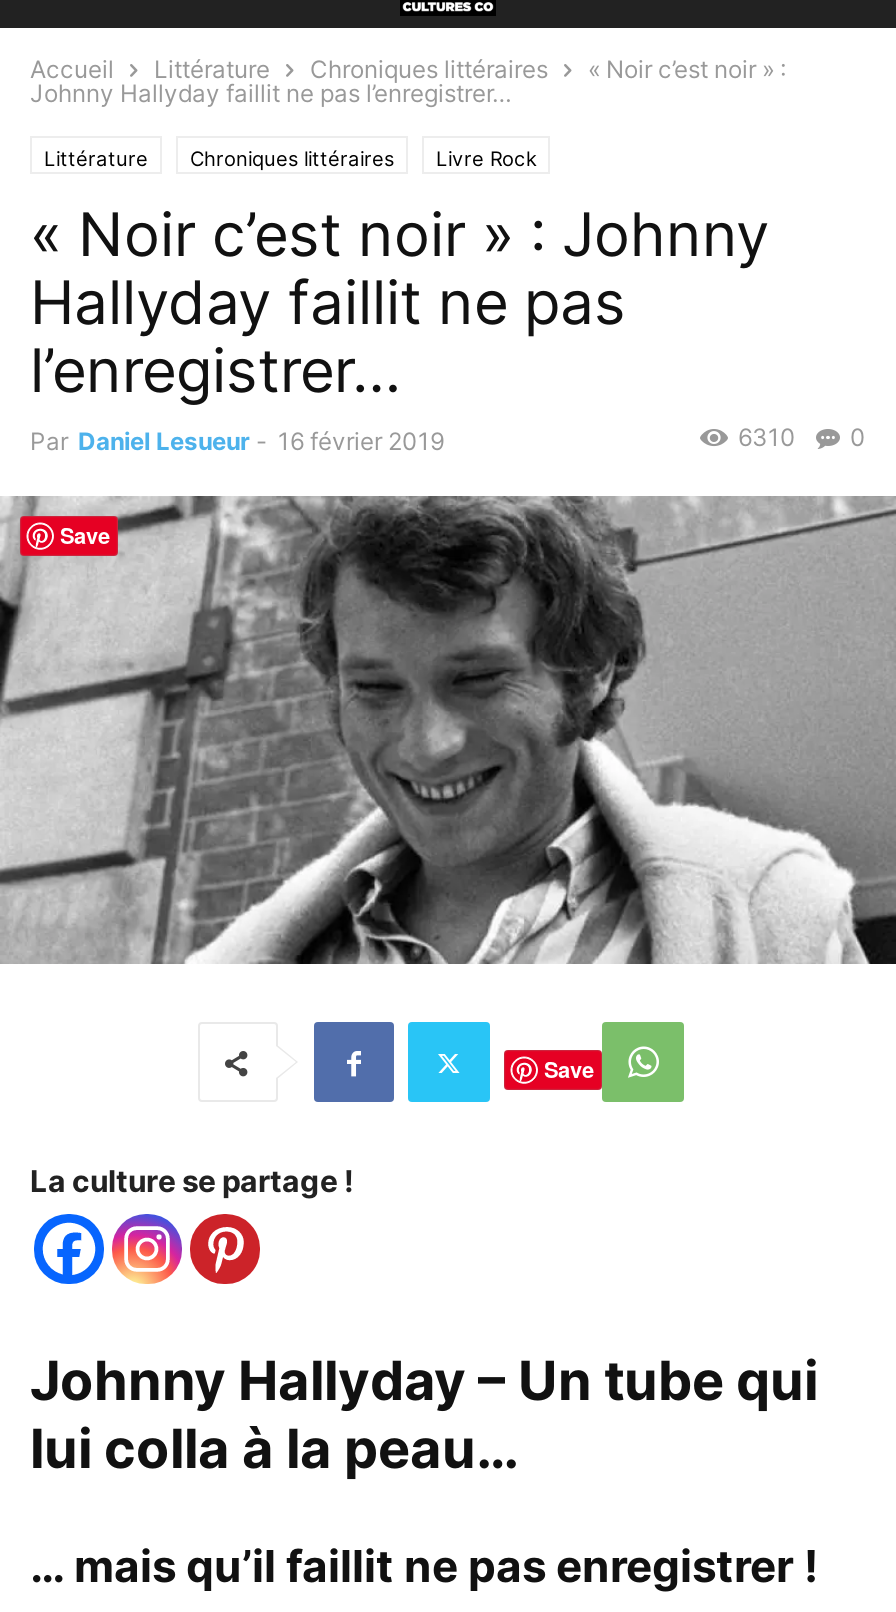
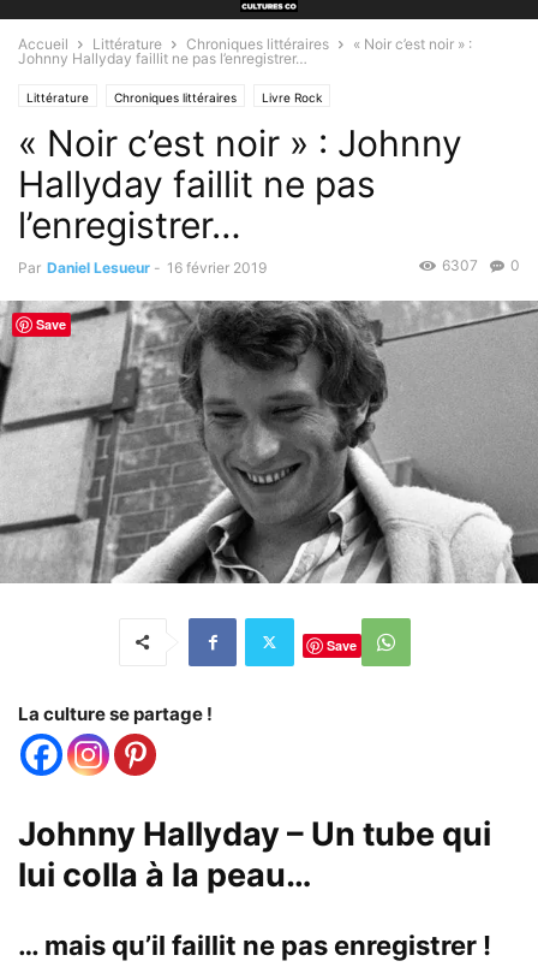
[738,422,866,452] 6310 0 -> [442,256,520,274] 6307 0

